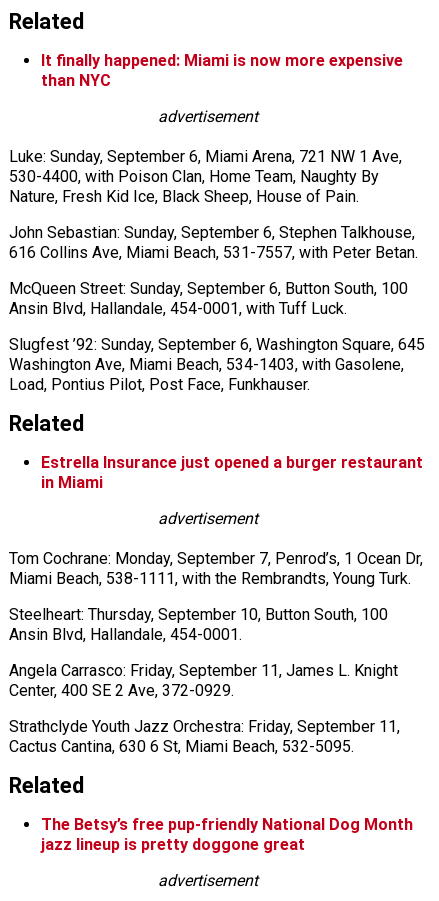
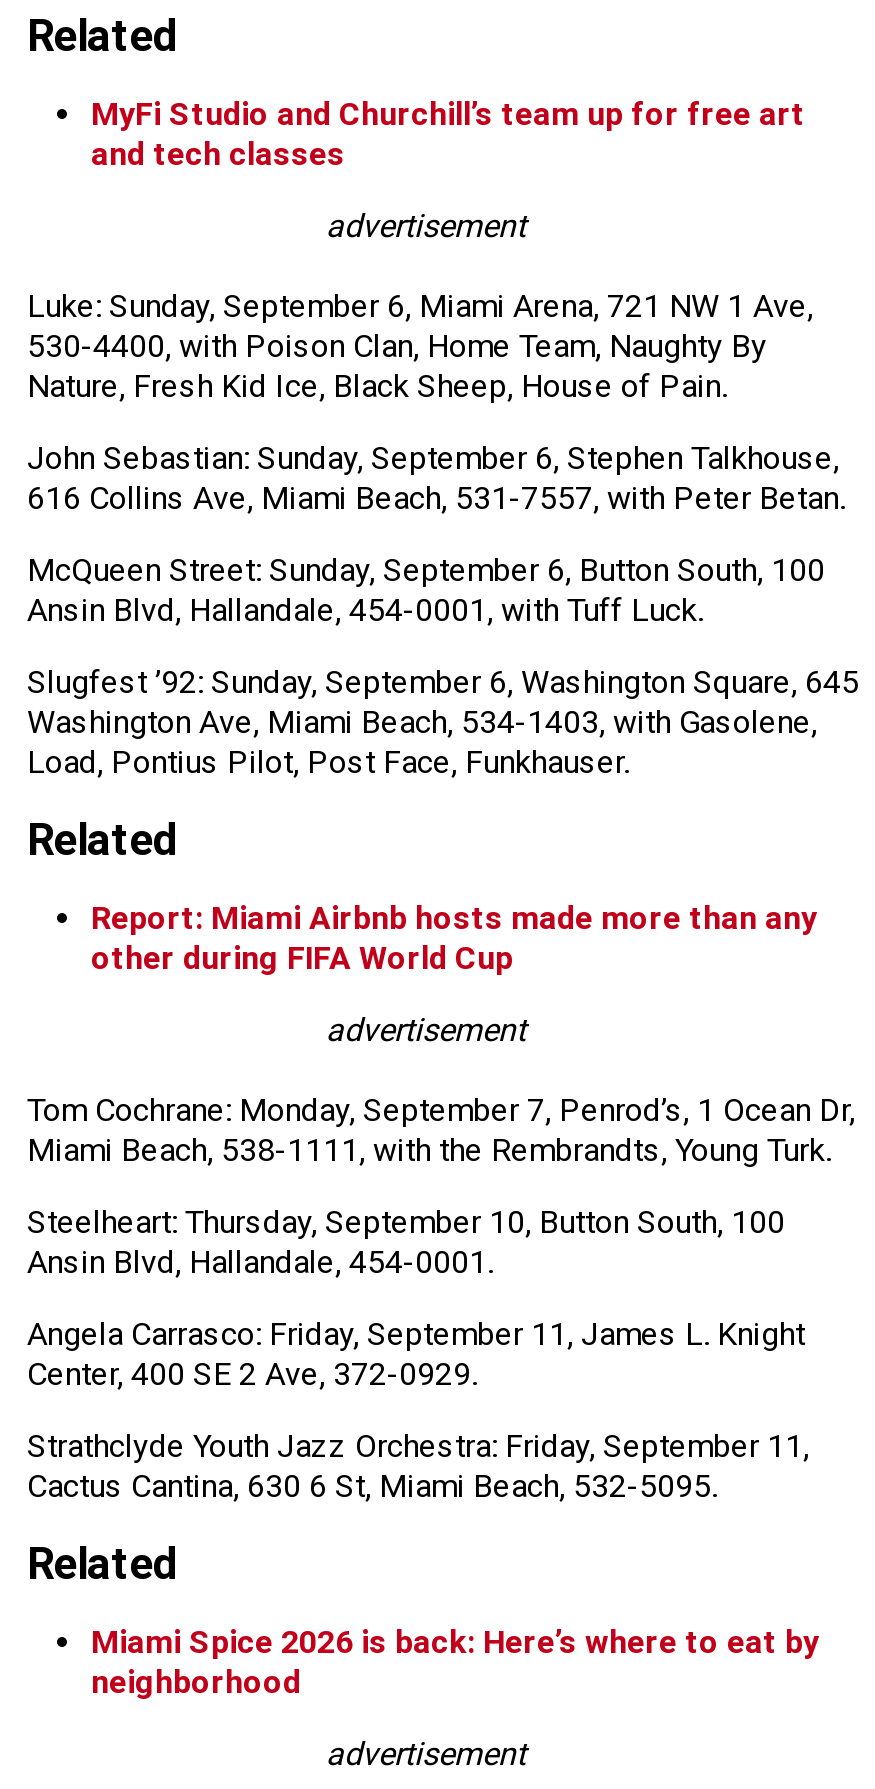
[41,51,403,90] It finally happened: Miami is now more expensive | than NYC -> [91,95,805,173] MyFi Studio and Churchill’s team up for free art | and tech classes
[41,453,423,492] Estrella Insurance just opened a burger restaurant | in Miami -> [91,899,817,977] Report: Miami Airbnb hosts made more than any | other during FIFA World Cup
[41,815,413,854] The Betsy’s free pup-friendly National Dog Month | jazz lineup is pretty doggone great -> [91,1623,819,1701] Miami Spice 2026 is back: Here’s where to eat by | neighborhood

